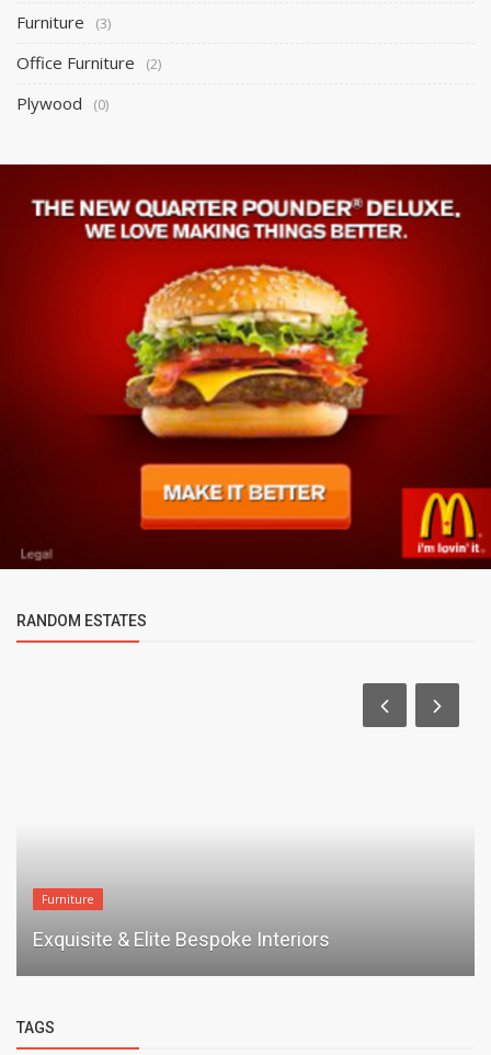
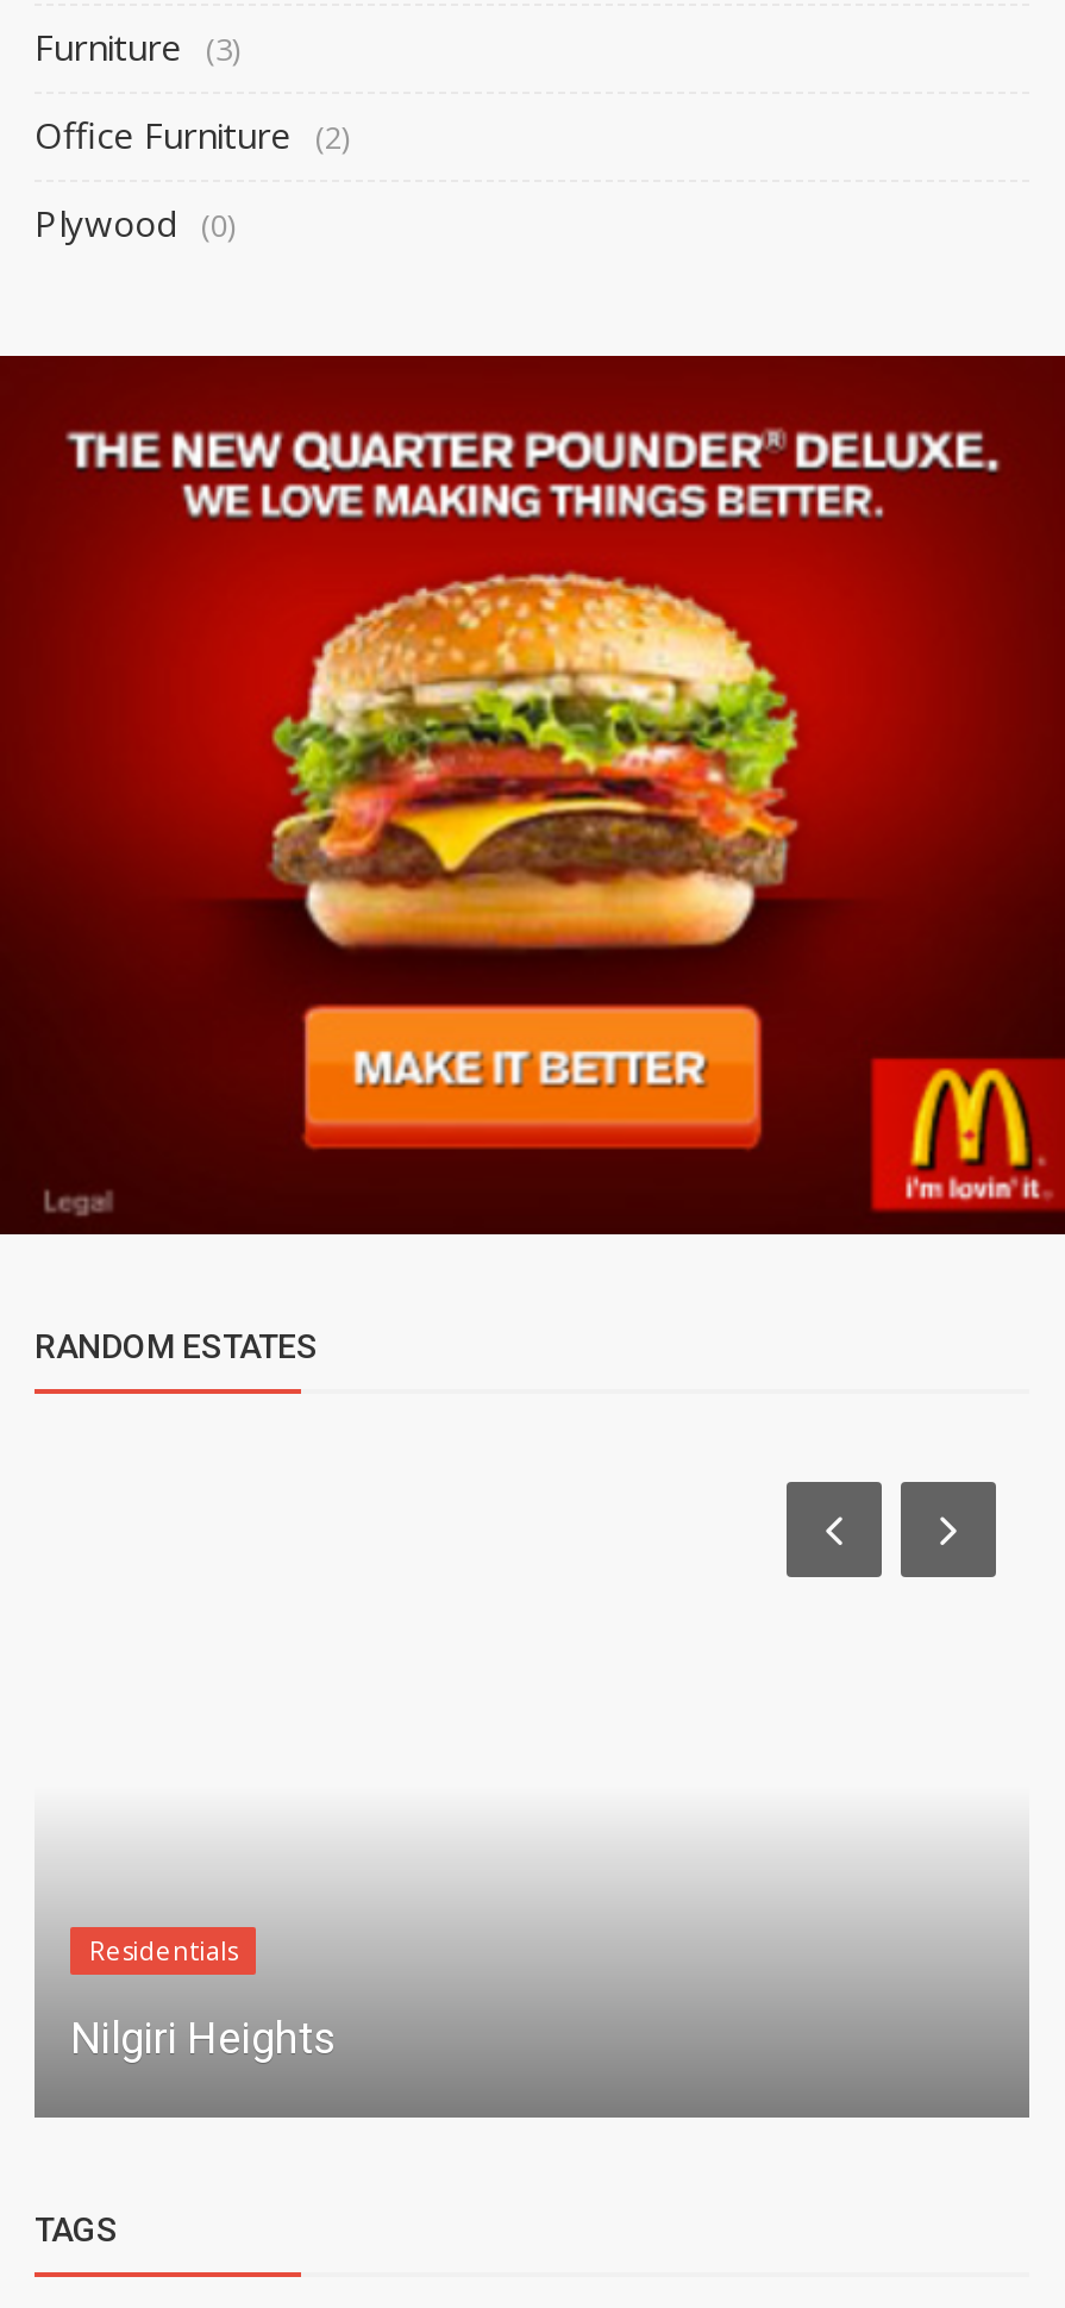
[42,891,94,907] Furniture -> [89,1933,237,1967] Residentials
[33,927,330,950] Exquisite & Elite Bespoke Interiors -> [70,2012,337,2062] Nilgiri Heights

